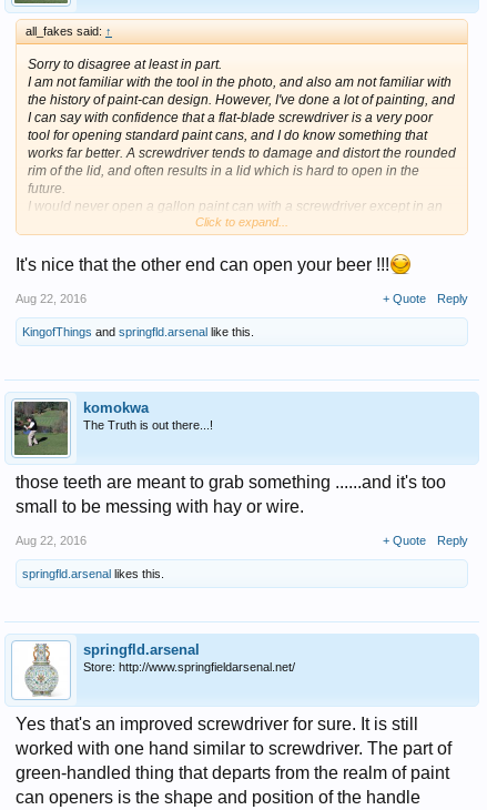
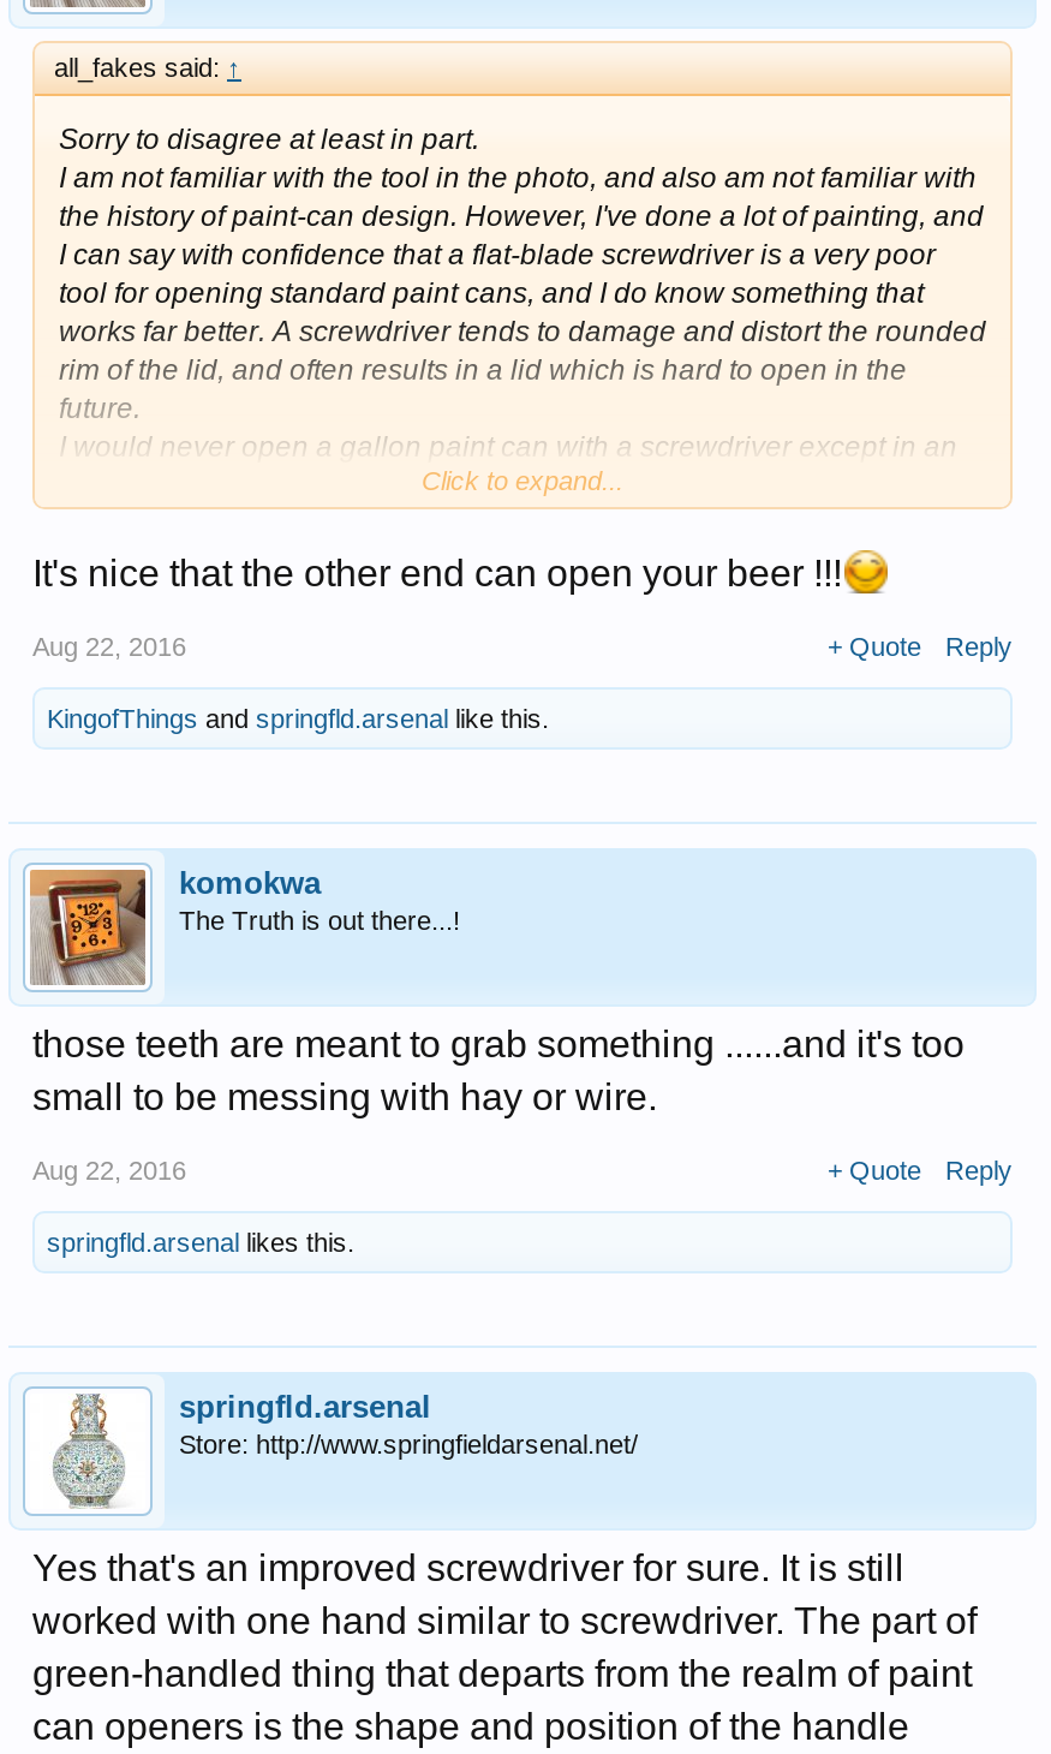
[13,401,69,455] [image] -> [28,867,148,988] [image]

